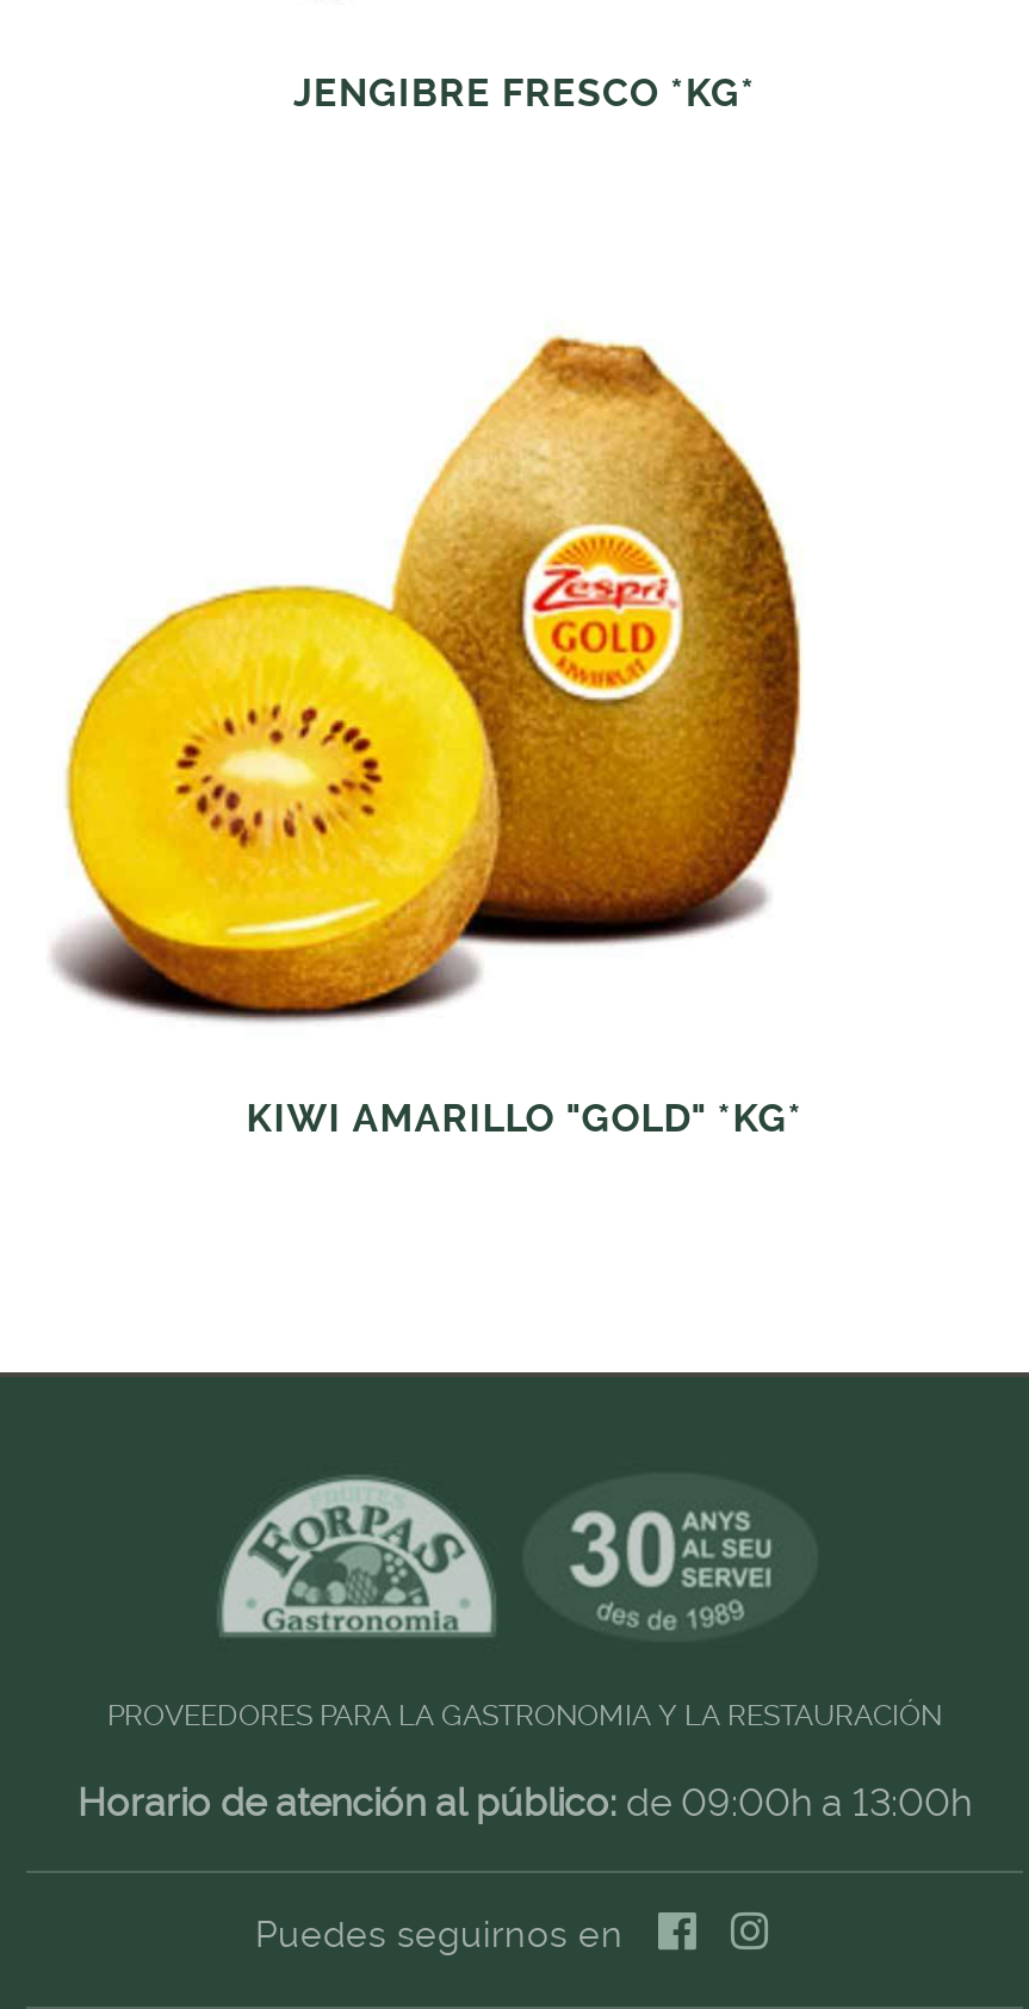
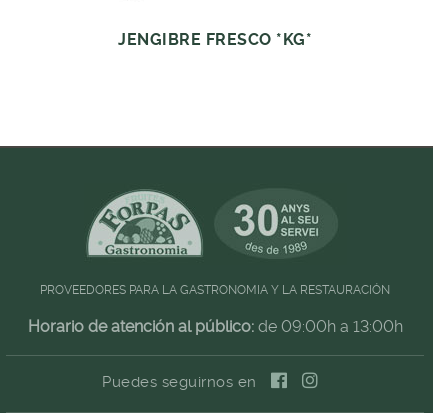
[52,334,804,1140] [image] | KIWI AMARILLO "GOLD" *KG* -> none

